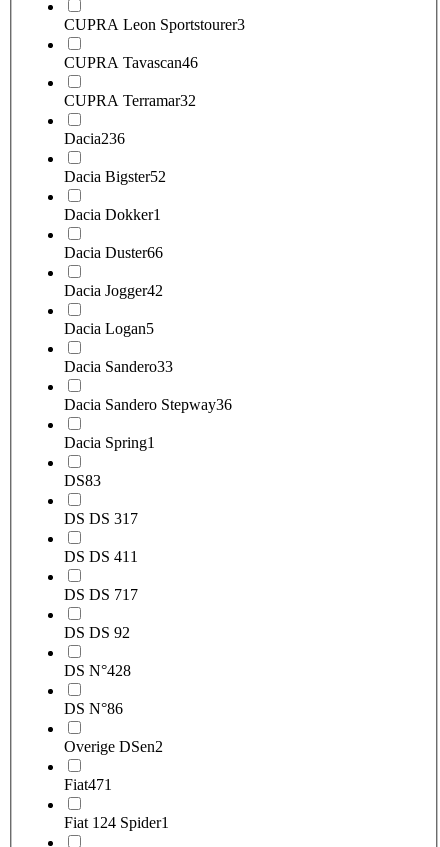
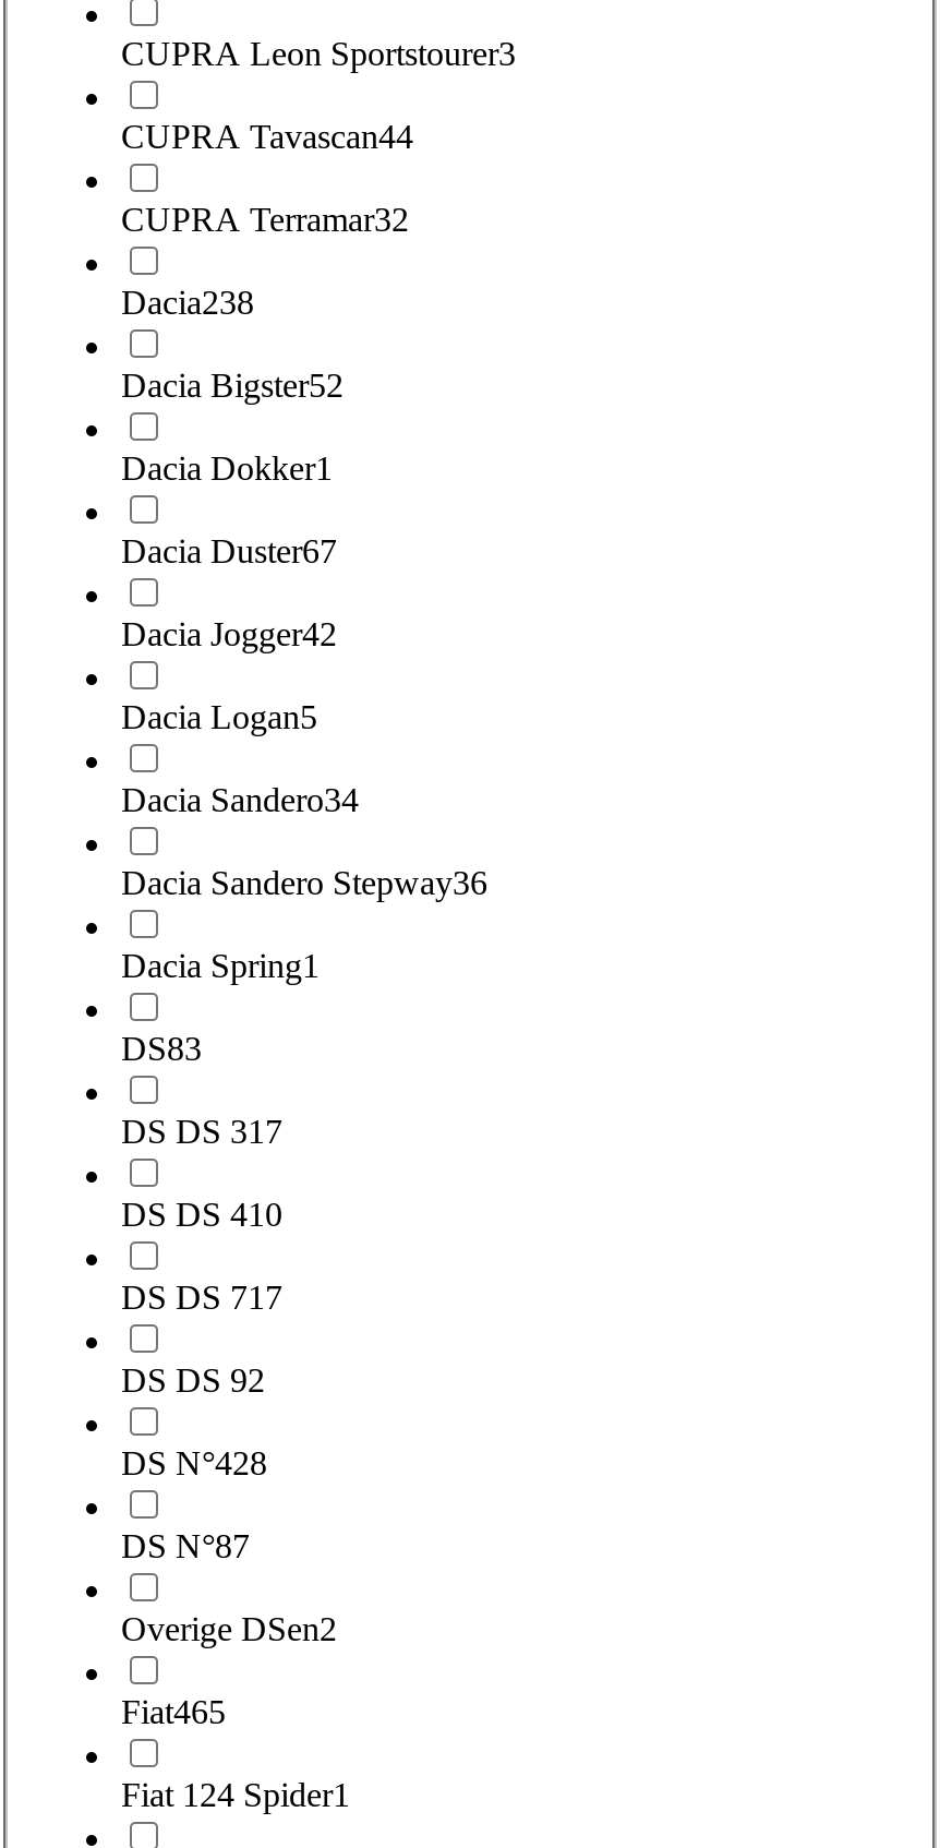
[64,54,198,71] CUPRA Tavascan46 -> [121,117,413,154] CUPRA Tavascan44
[64,130,125,147] Dacia236 -> [121,283,254,320] Dacia238
[64,244,163,261] Dacia Duster66 -> [121,531,337,569] Dacia Duster67
[64,358,173,375] Dacia Sandero33 -> [121,780,359,817] Dacia Sandero34
[64,548,138,565] DS DS 411 -> [121,1195,282,1232] DS DS 410
[64,700,123,717] DS N°86 -> [121,1526,250,1563] DS N°87
[64,776,112,793] Fiat471 -> [121,1692,226,1729] Fiat465

